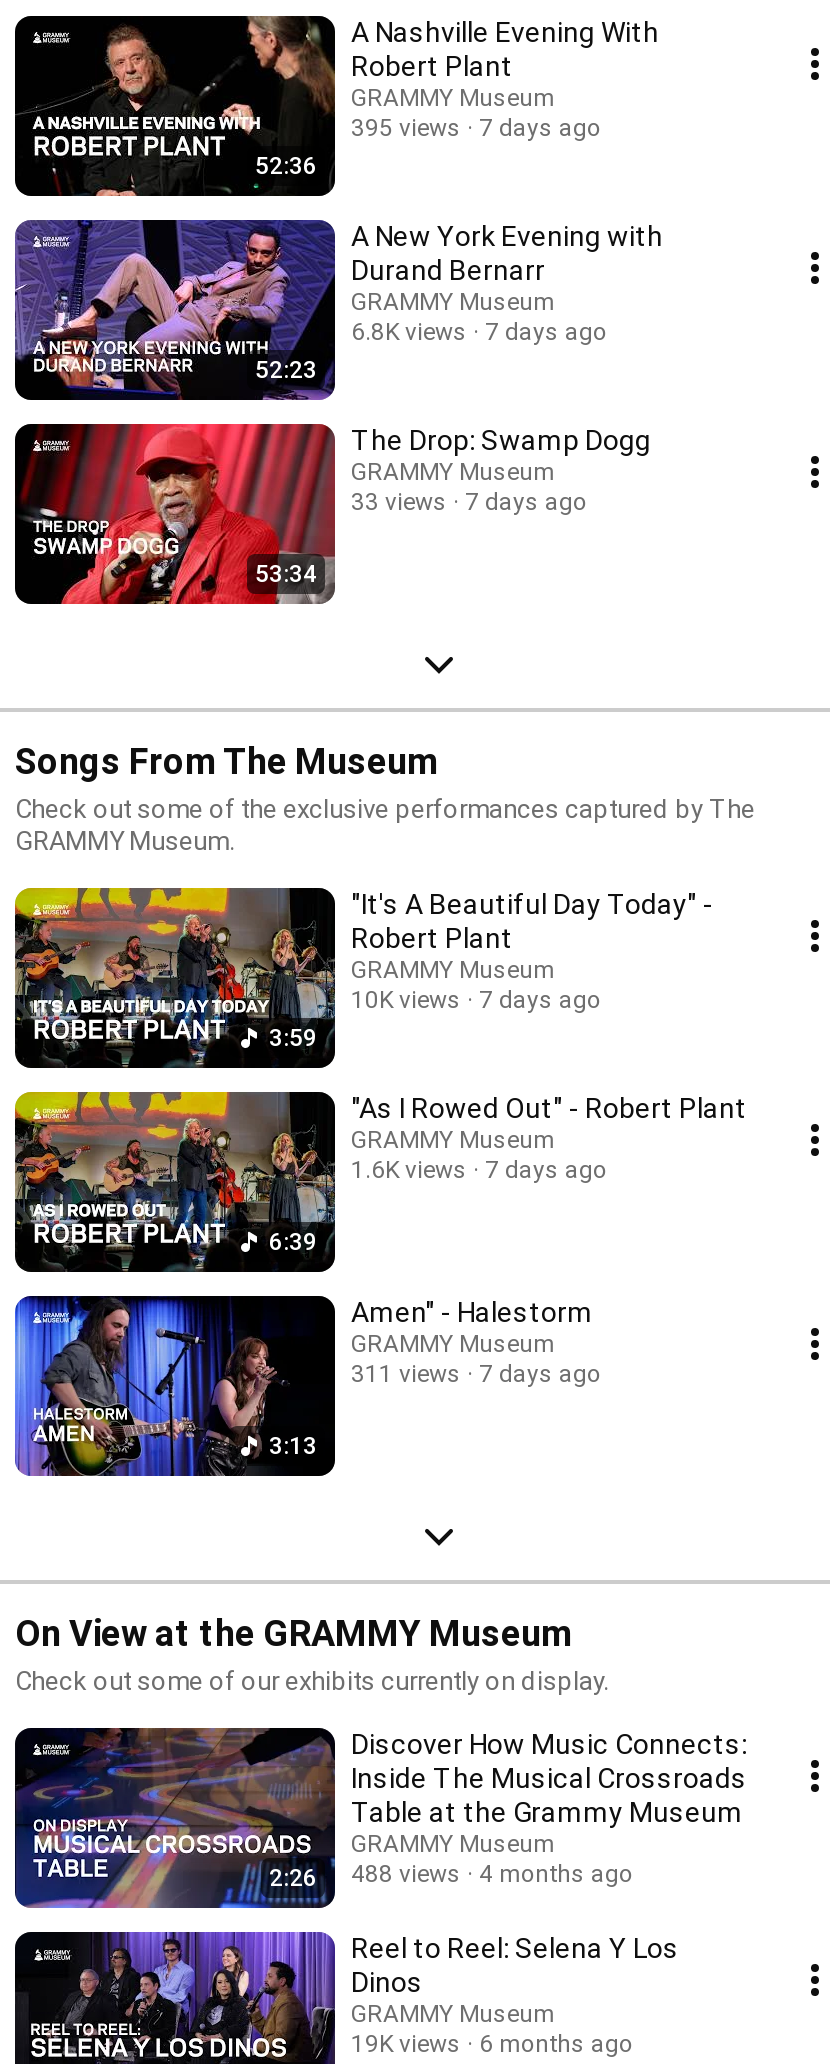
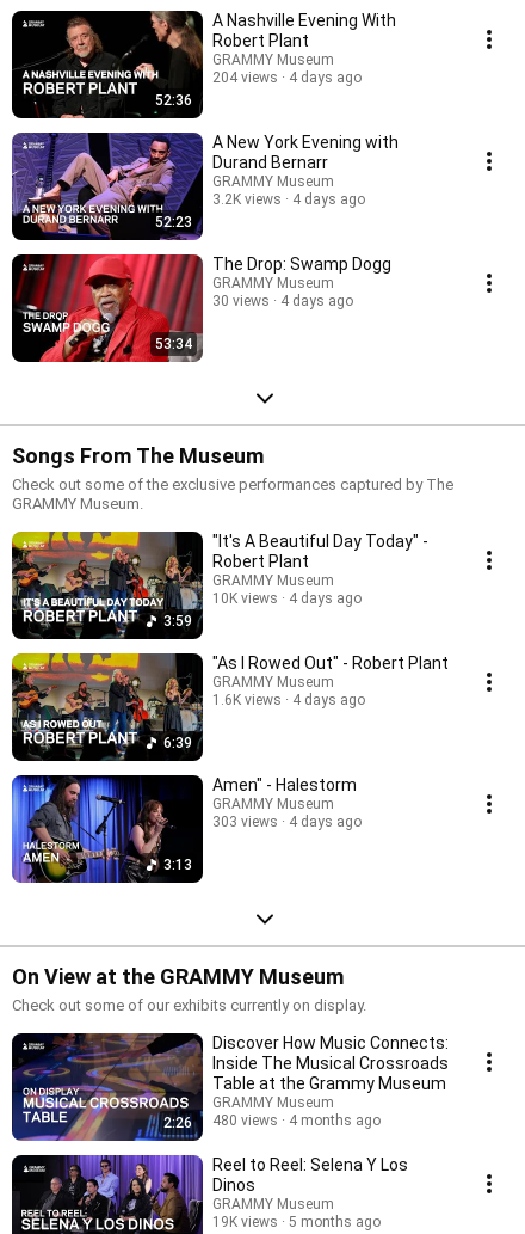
[351,113,461,141] 395 views -> [212,69,278,85] 204 views
[479,113,601,141] 7 days ago -> [289,69,362,85] 4 days ago
[351,317,467,345] 6.8K views -> [212,191,282,207] 3.2K views
[485,317,607,345] 7 days ago -> [292,191,365,207] 4 days ago
[351,487,447,515] 33 views -> [212,292,270,309] 30 views
[465,487,587,515] 7 days ago -> [280,292,353,309] 4 days ago
[351,985,601,1013] 10K views 7 days ago -> [212,590,362,606] 10K views 4 days ago
[351,1155,607,1183] 1.6K views 7 days ago -> [212,691,365,708] 1.6K views 4 days ago
[351,1359,461,1387] 311 views -> [212,813,278,830] 303 views
[479,1359,601,1387] 7 days ago -> [289,813,362,830] 4 days ago
[269,1859,633,1891] 2:26 488 views 4 months ago -> [163,1112,381,1131] 2:26 480 views 4 months ago
[351,2029,633,2057] 19K views 6 months ago -> [212,1213,381,1230] 19K views 5 months ago

